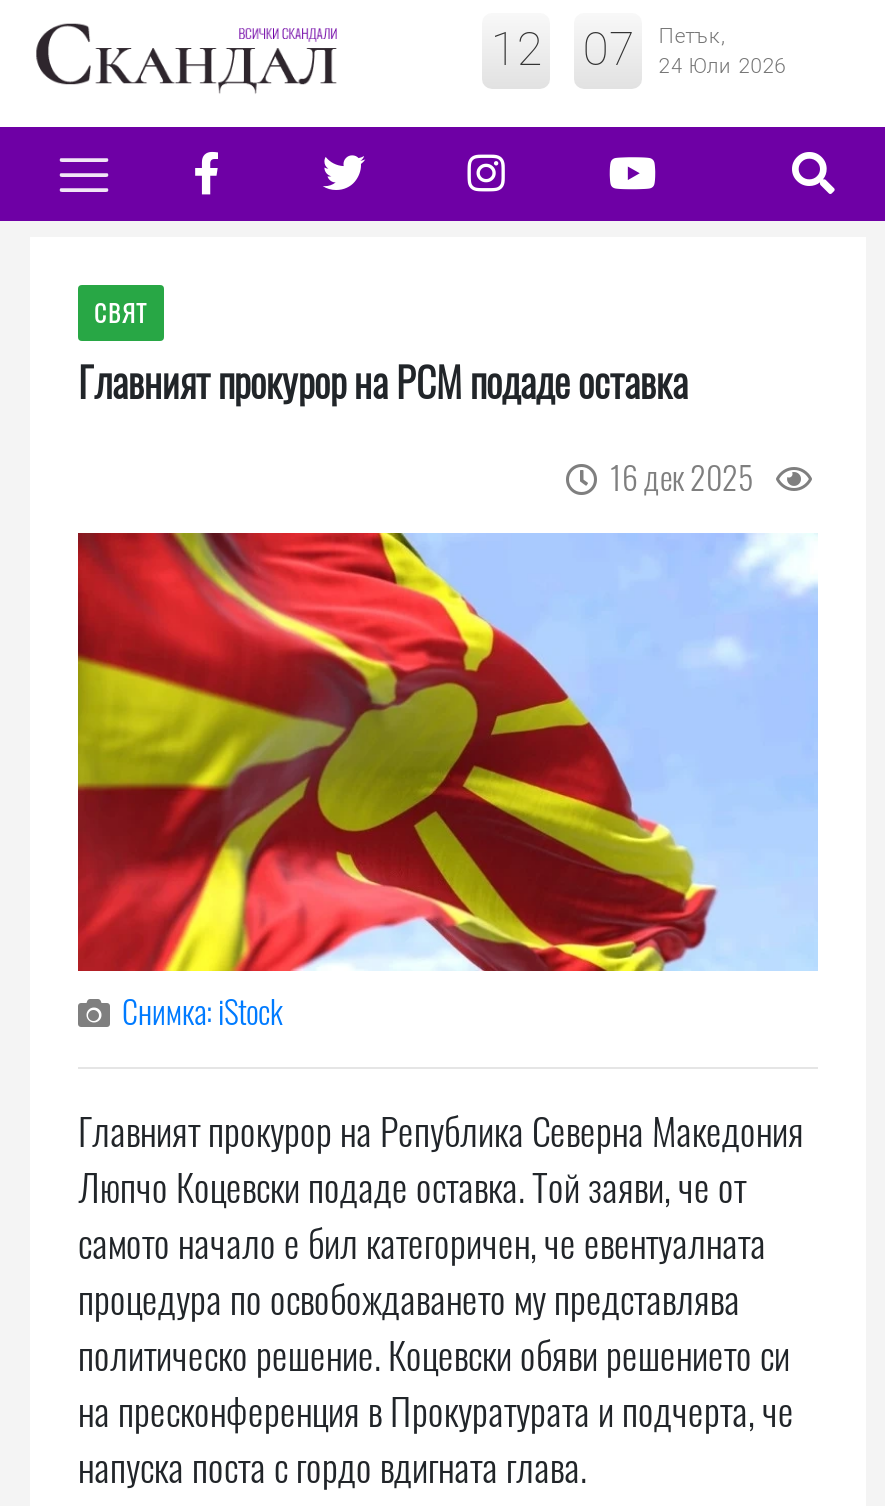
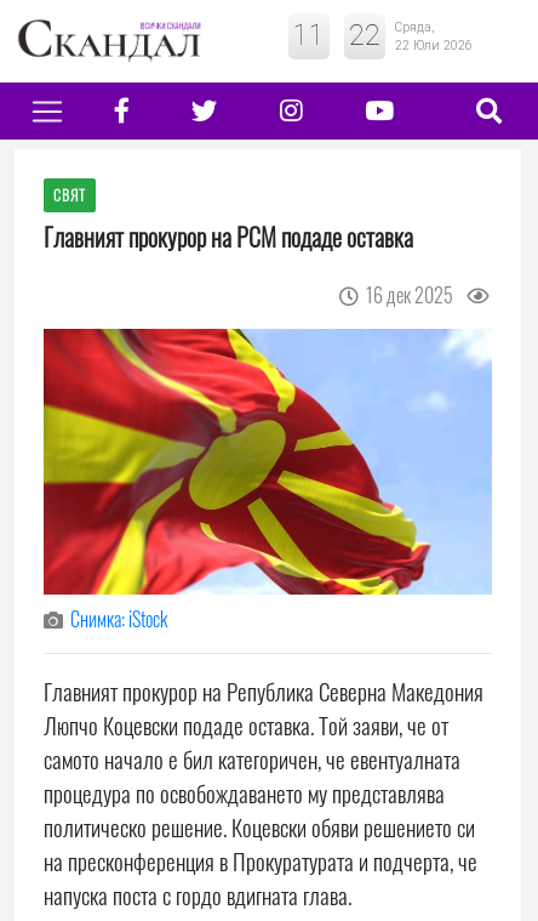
[491,20,787,78] 12 : 07 | Петък, | 24 Юли 2026 -> [294,18,473,53] 11 : 22 | Сряда, | 22 Юли 2026

